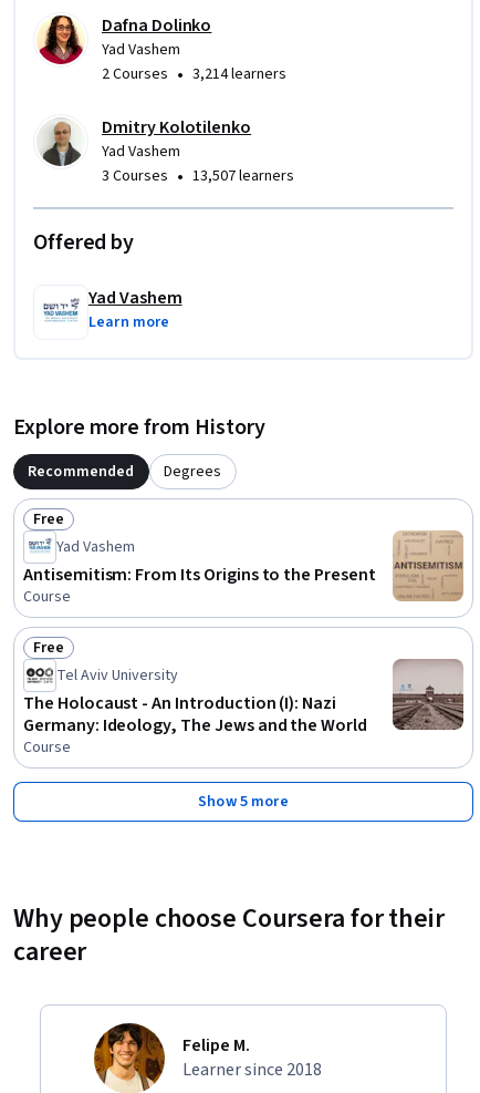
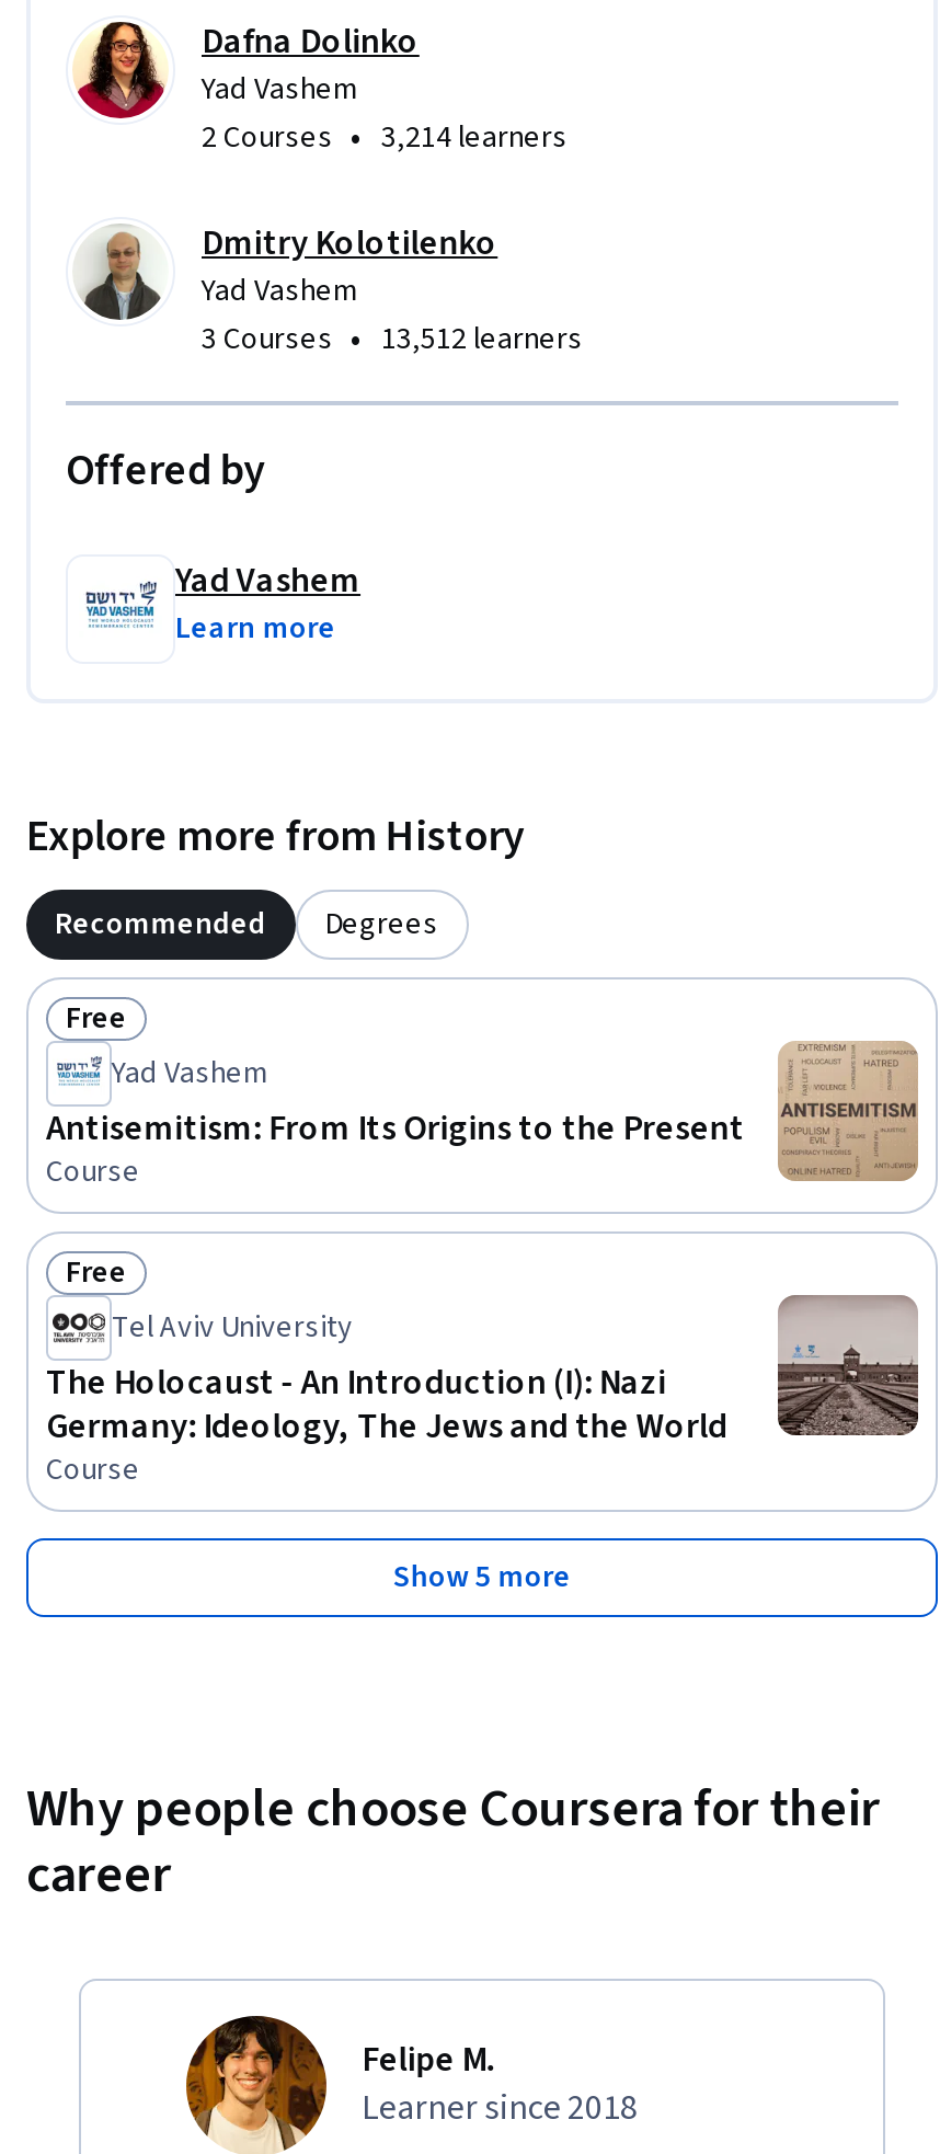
[102,163,294,188] 3 Courses • 13,507 learners -> [202,315,583,363] 3 Courses • 13,512 learners

